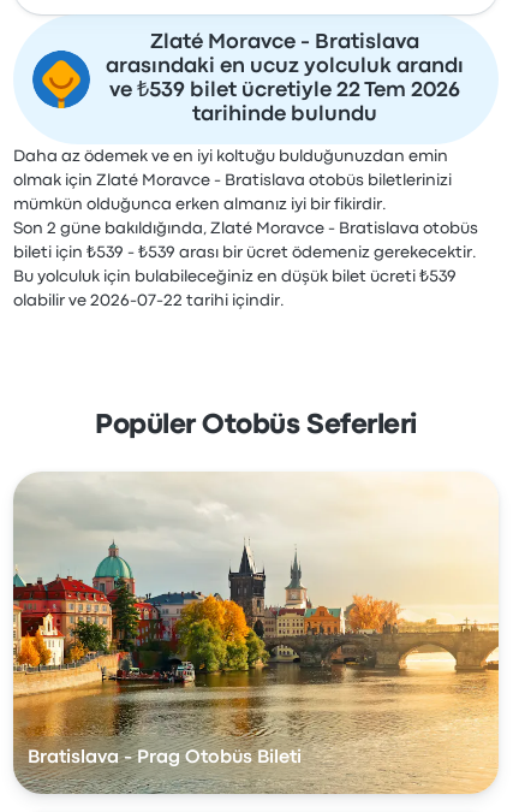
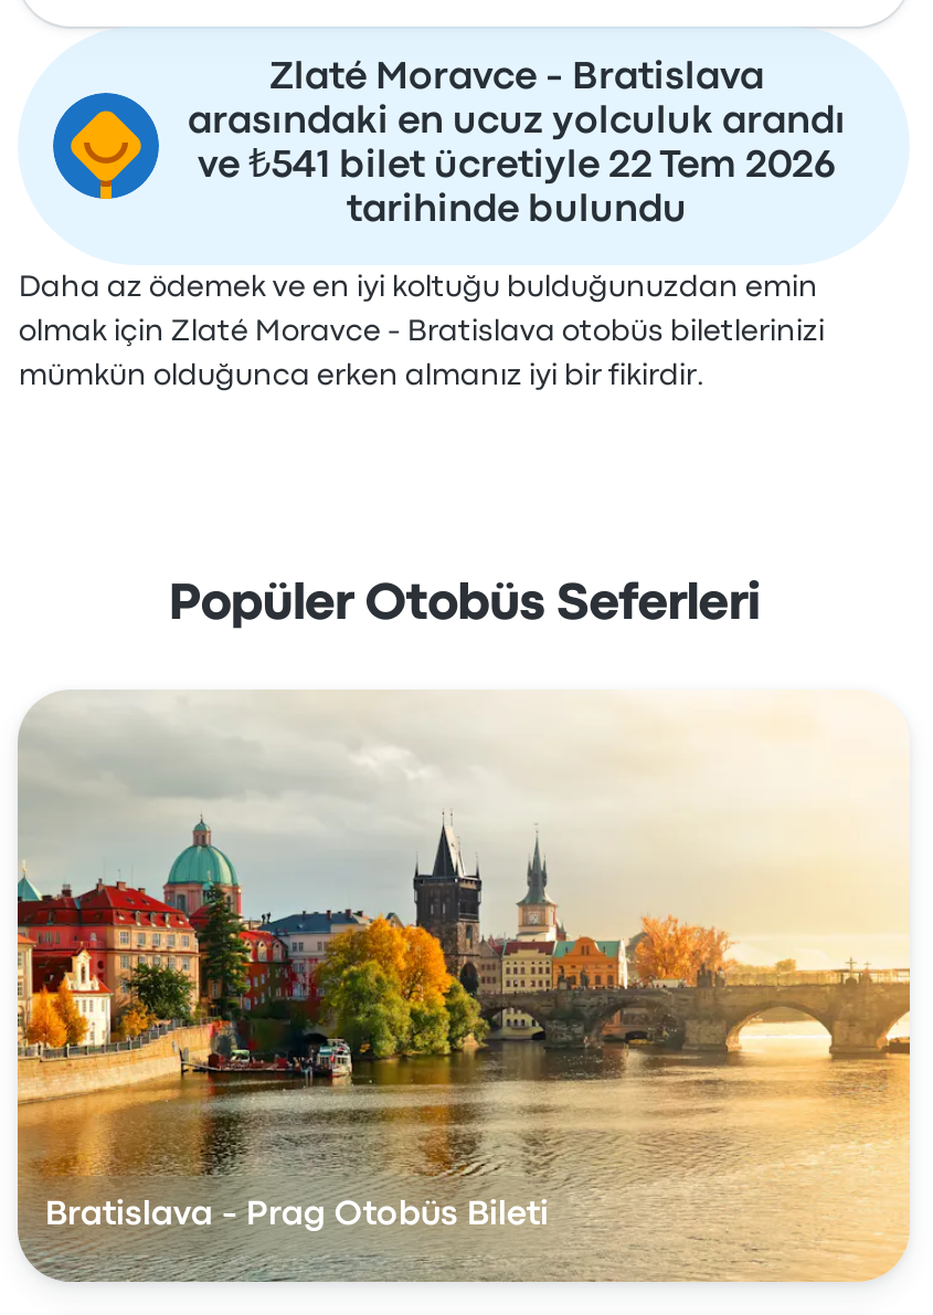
[109,81,460,99] ve ₺539 bilet ücretiyle 22 Tem 2026 -> [198,150,836,183] ve ₺541 bilet ücretiyle 22 Tem 2026
[14,221,479,308] Son 2 güne bakıldığında, Zlaté Moravce - Bratislava otobüs | bileti için ₺539 - ₺539 arası bir ücret ödemeniz gerekecektir. | Bu yolculuk için bulabileceğiniz en düşük bilet ücreti ₺539 | olabilir ve 2026-07-22 tarihi içindir. -> none

